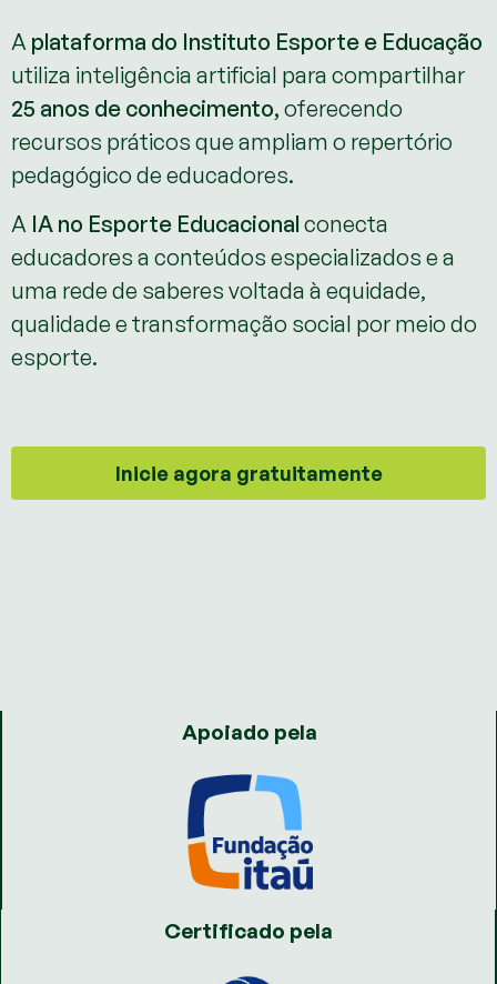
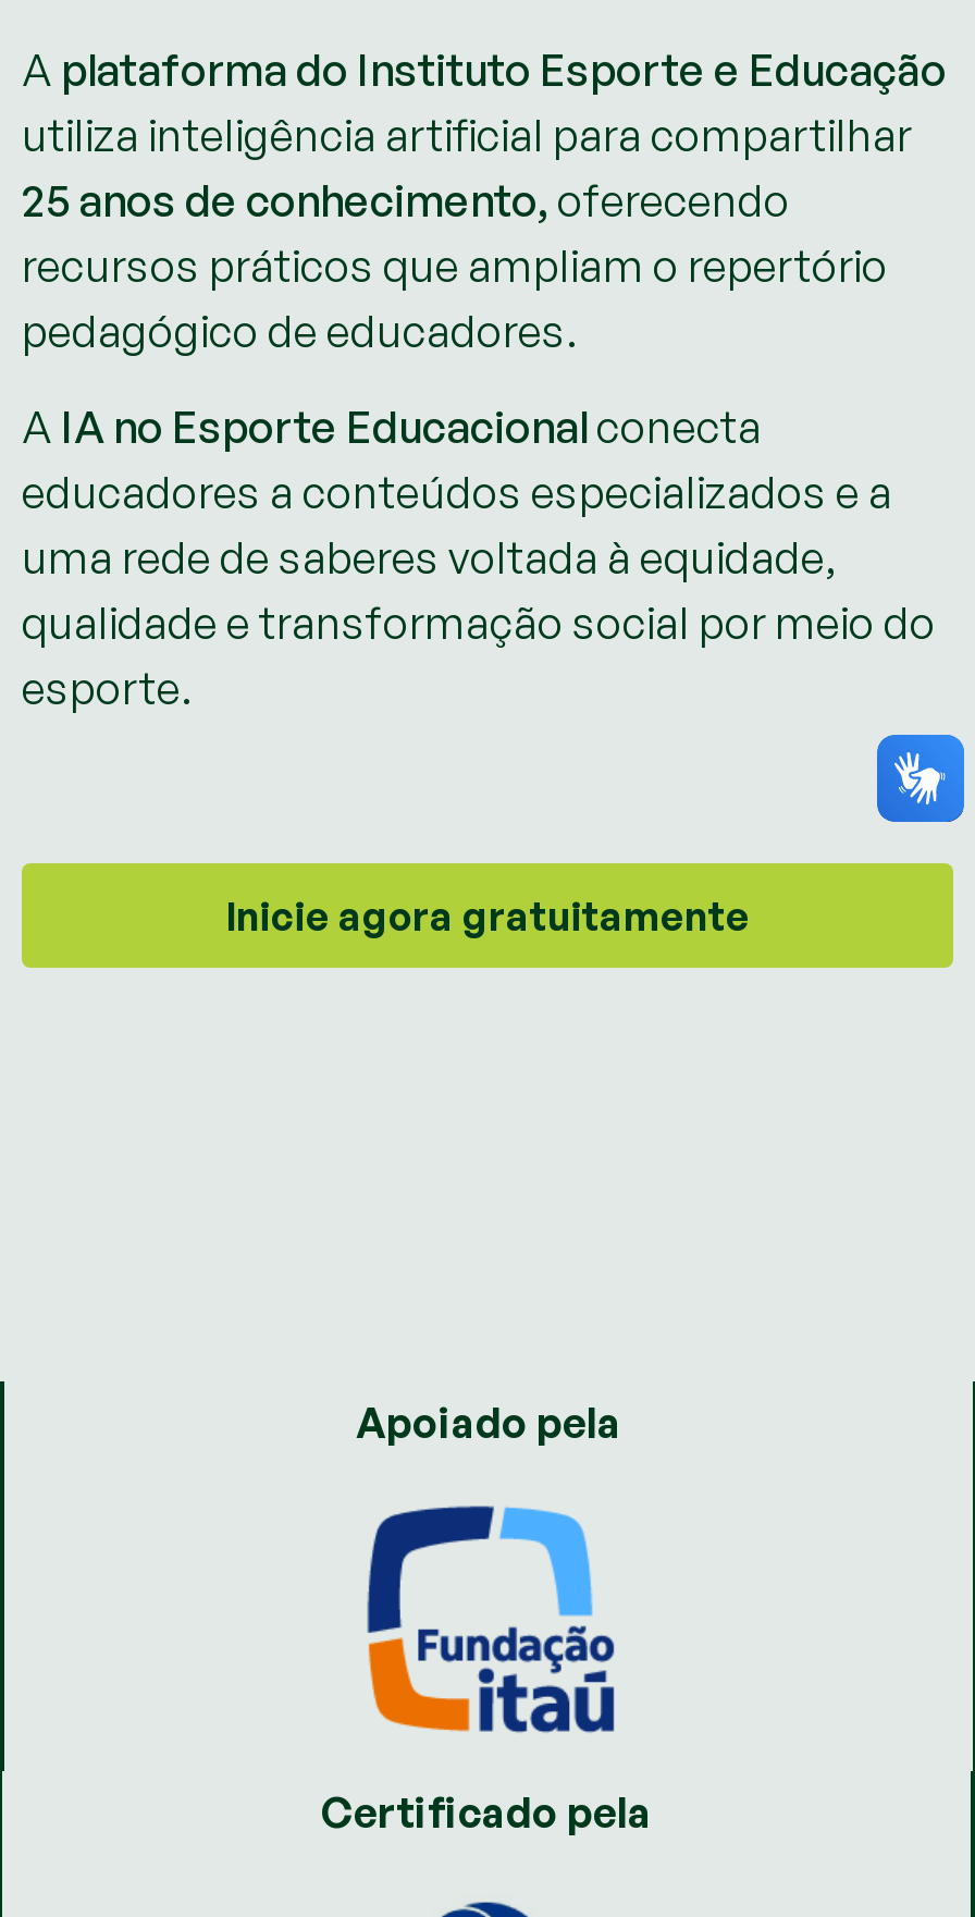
none -> [875,733,966,824] [image]

